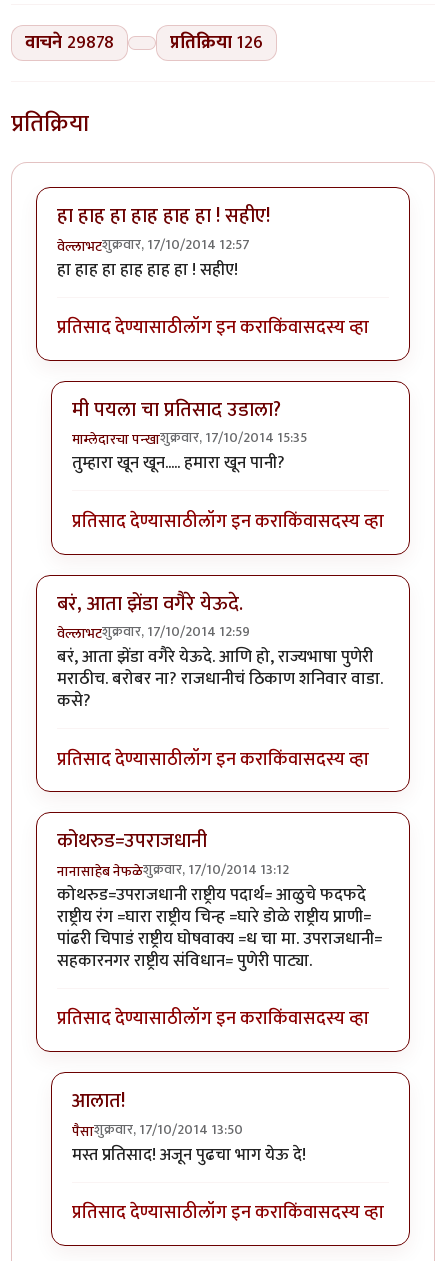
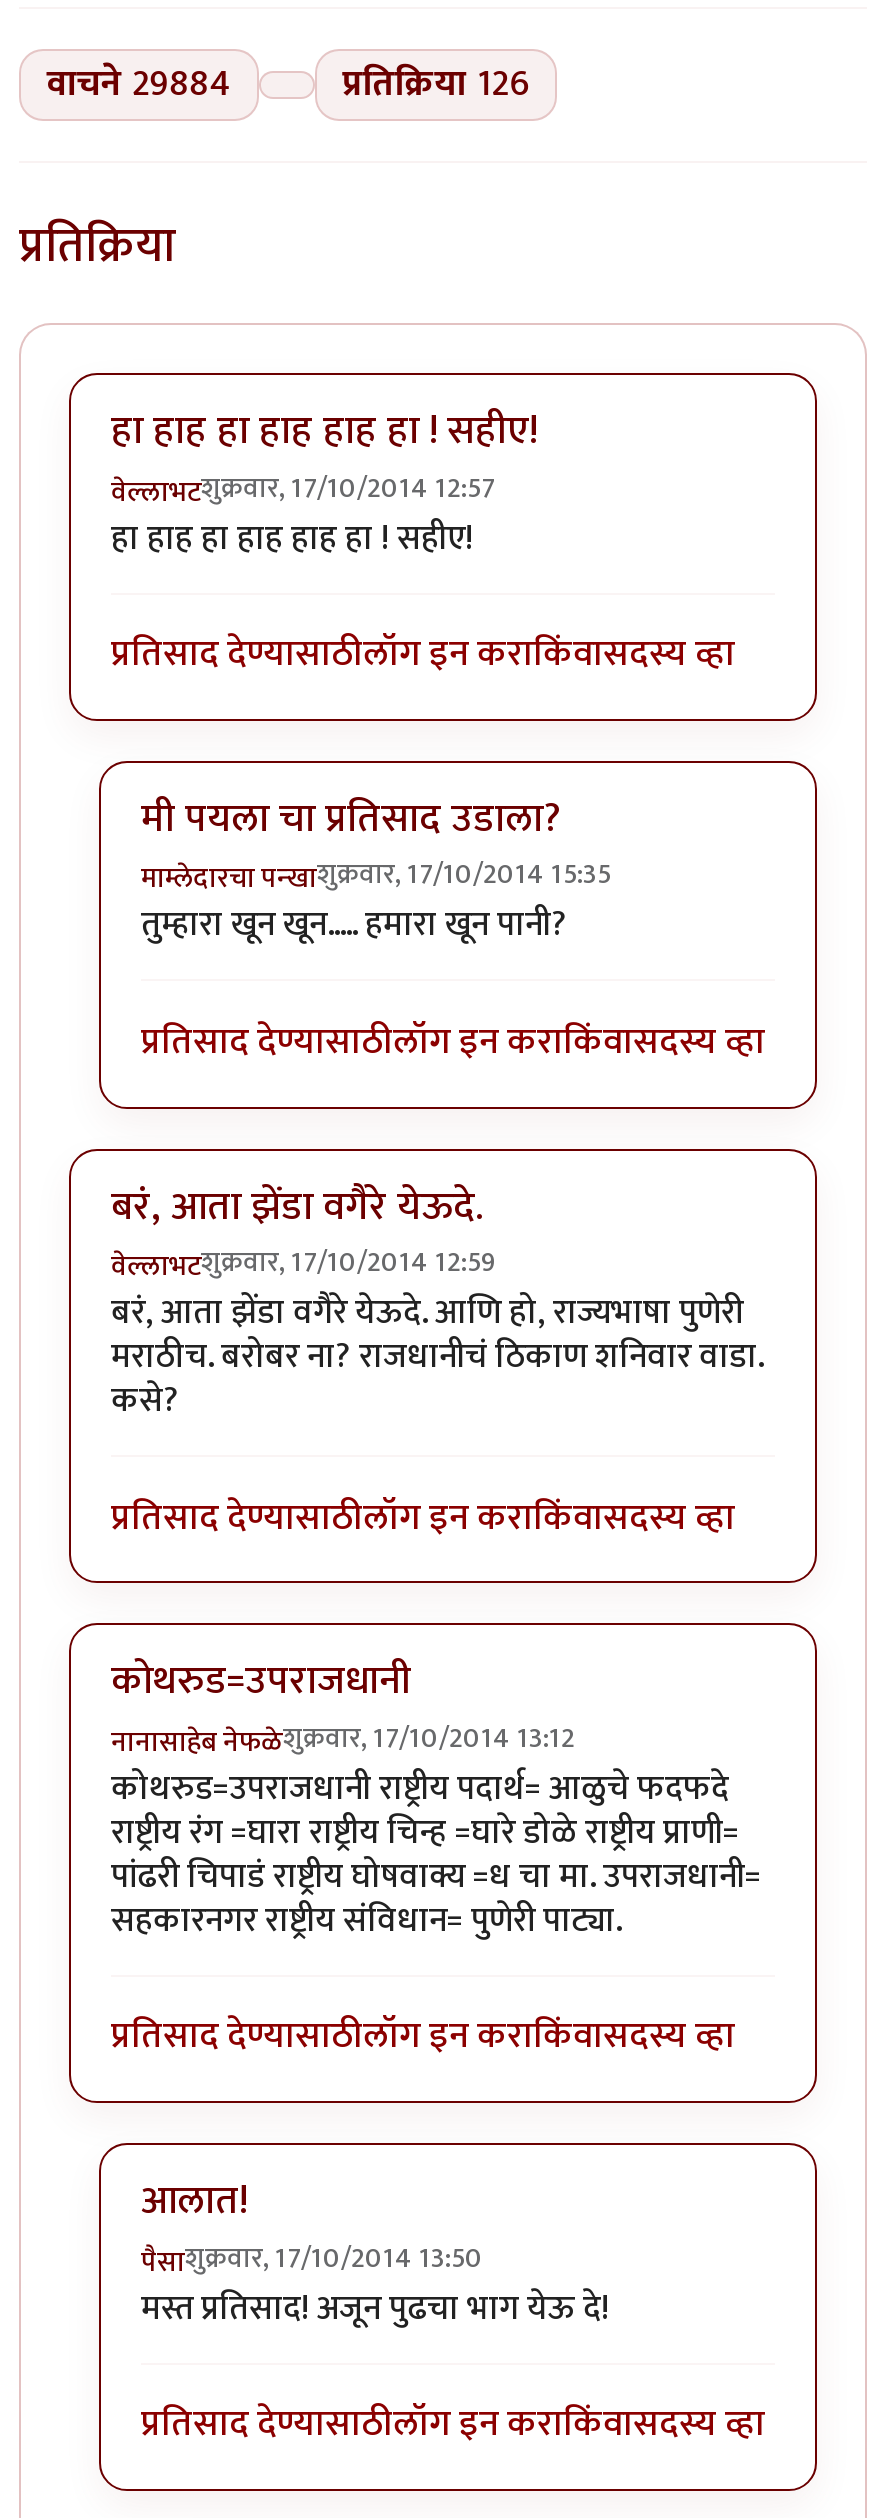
[25,27,263,58] वाचने 29878 प्रतिक्रिया 126 -> [47,54,529,116] वाचने 29884 प्रतिक्रिया 126

